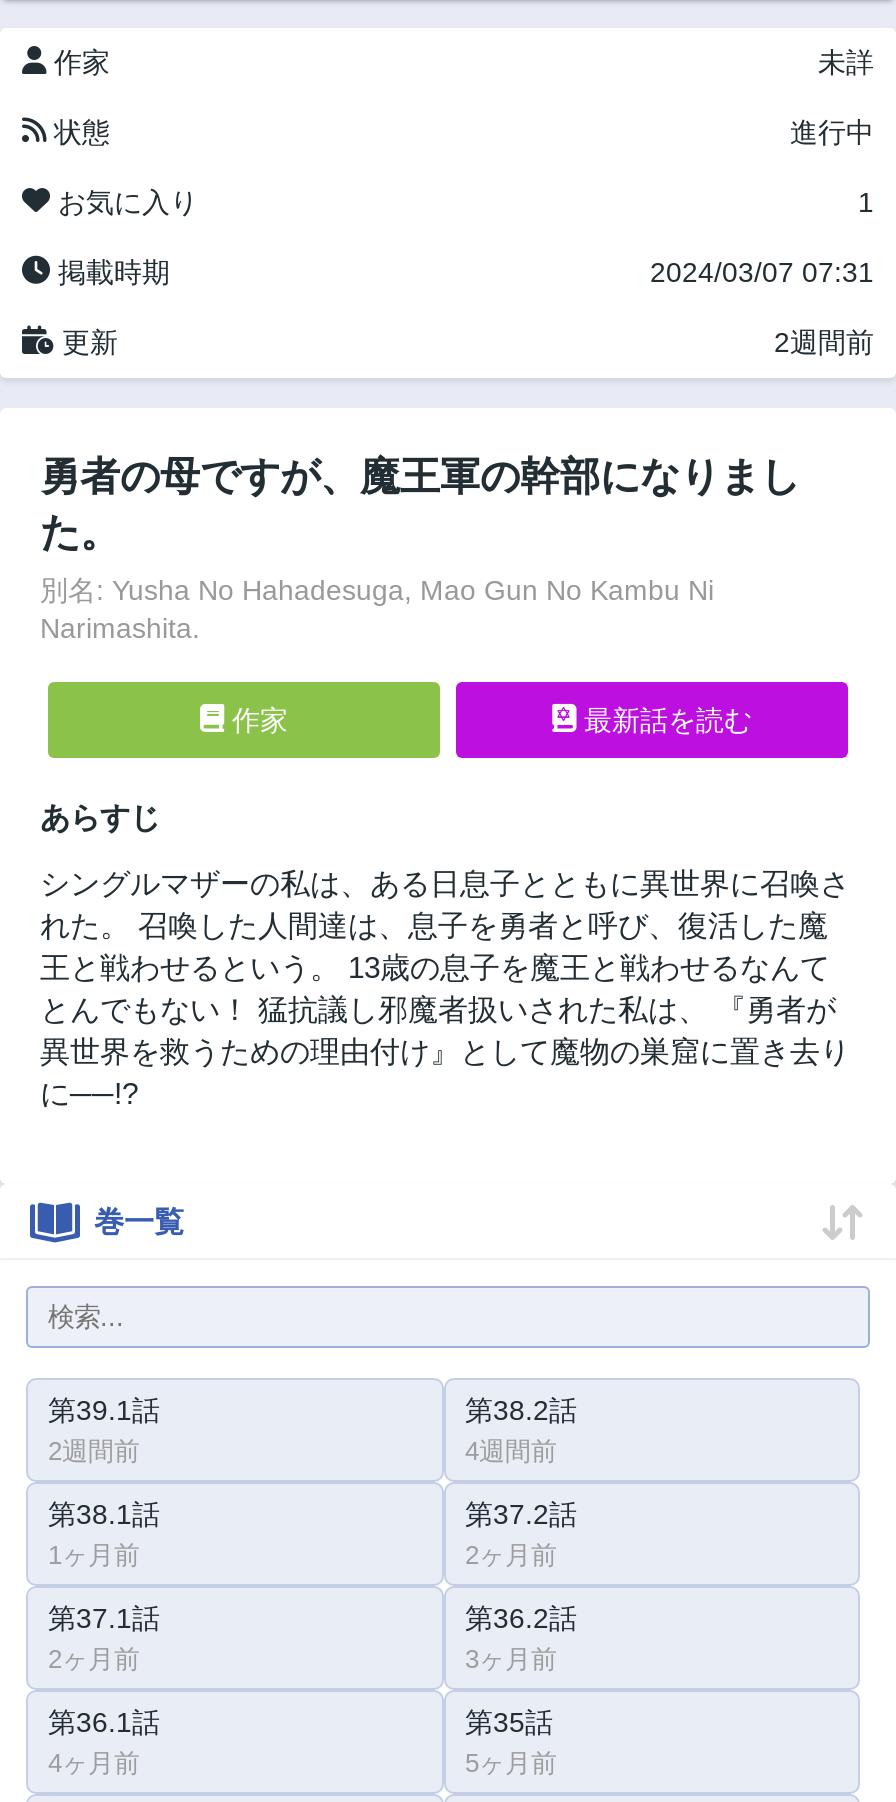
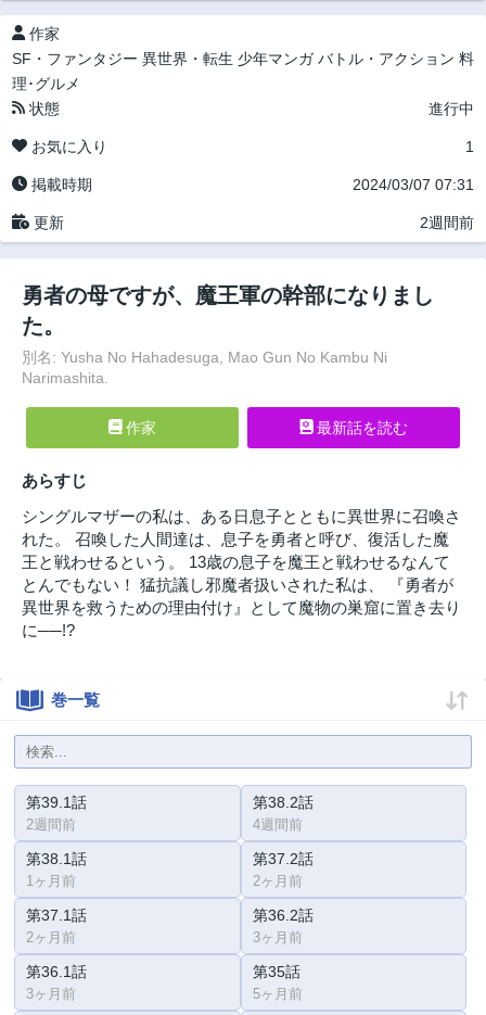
[818,47,874,79] 未詳 -> [12,50,474,93] SF・ファンタジー 異世界・転生 少年マンガ バトル・アクション 料 | 理･グルメ
[48,1748,140,1778] 4ヶ月前 -> [26,986,76,1002] 3ヶ月前

